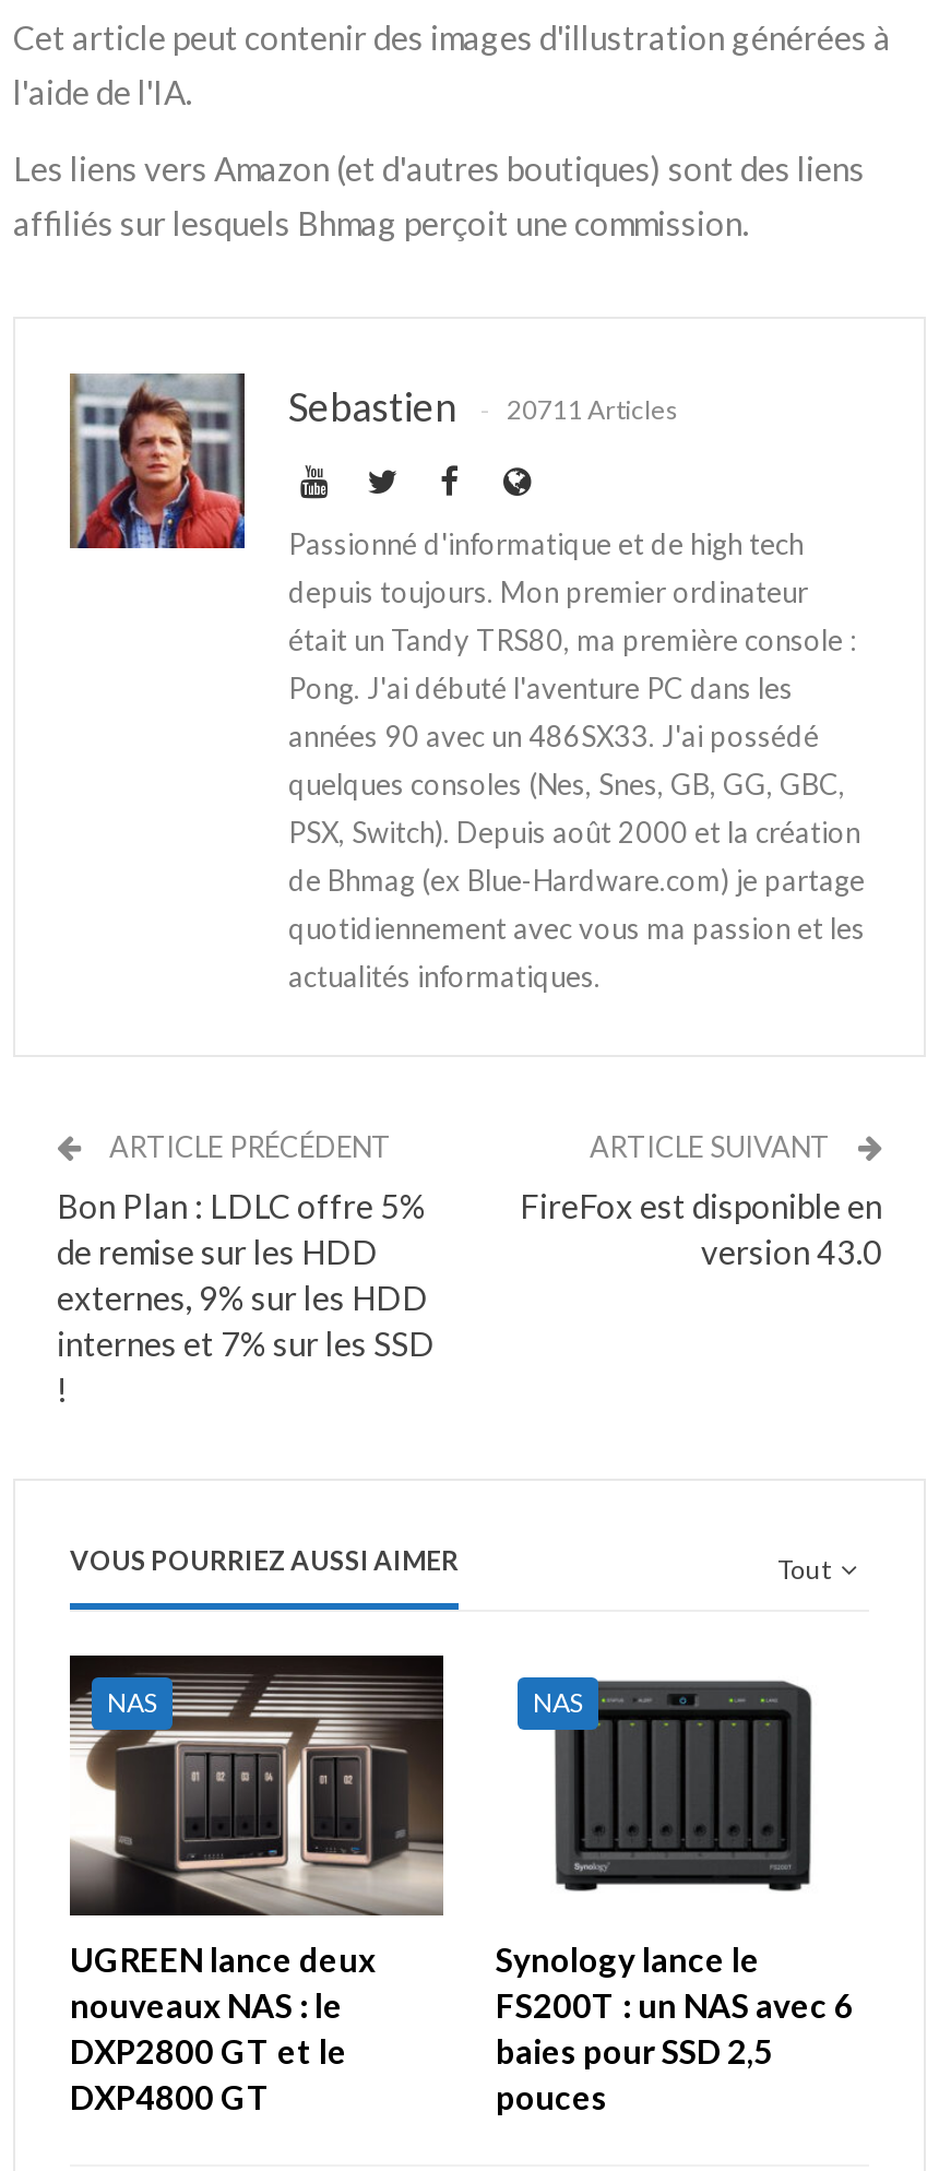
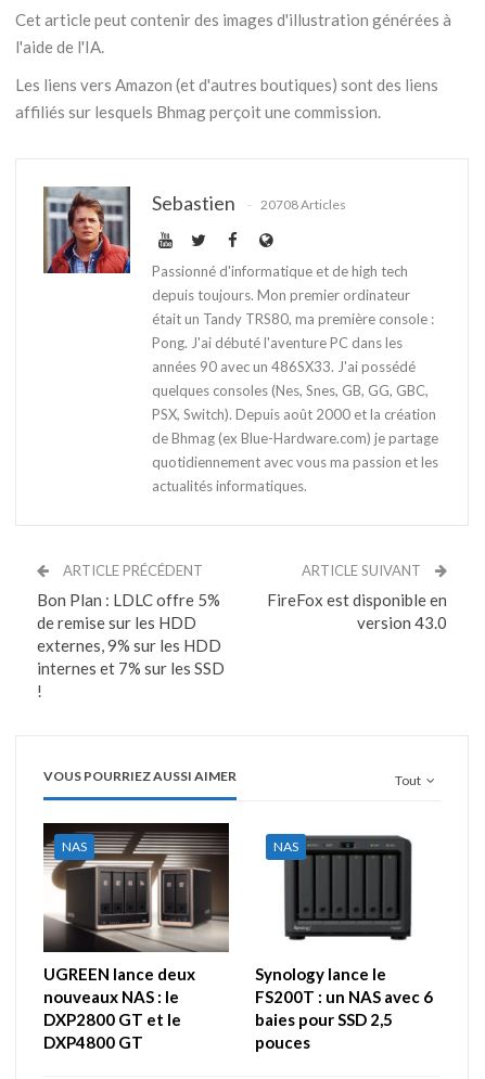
[288,382,679,430] Sebastien 20711 Articles -> [152,191,346,214] Sebastien 20708 Articles

